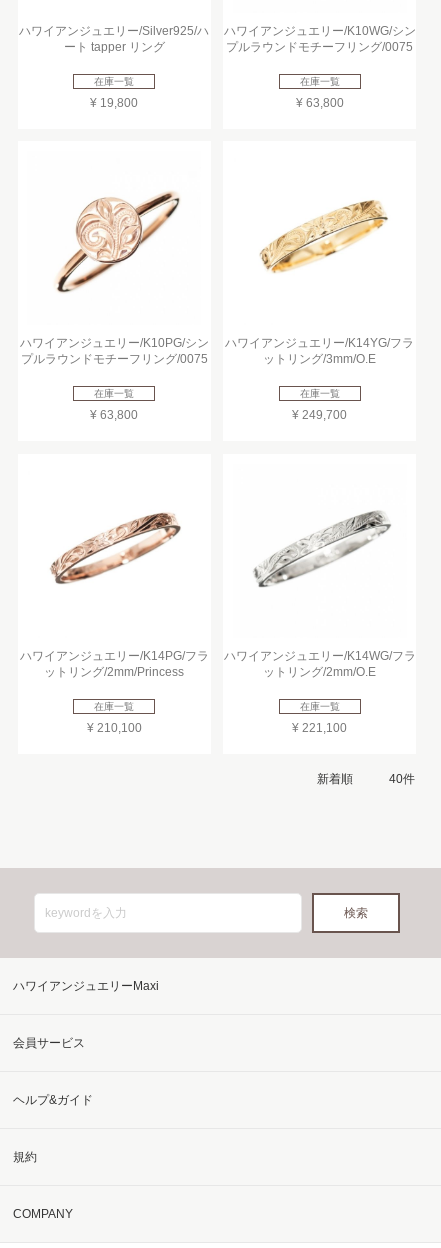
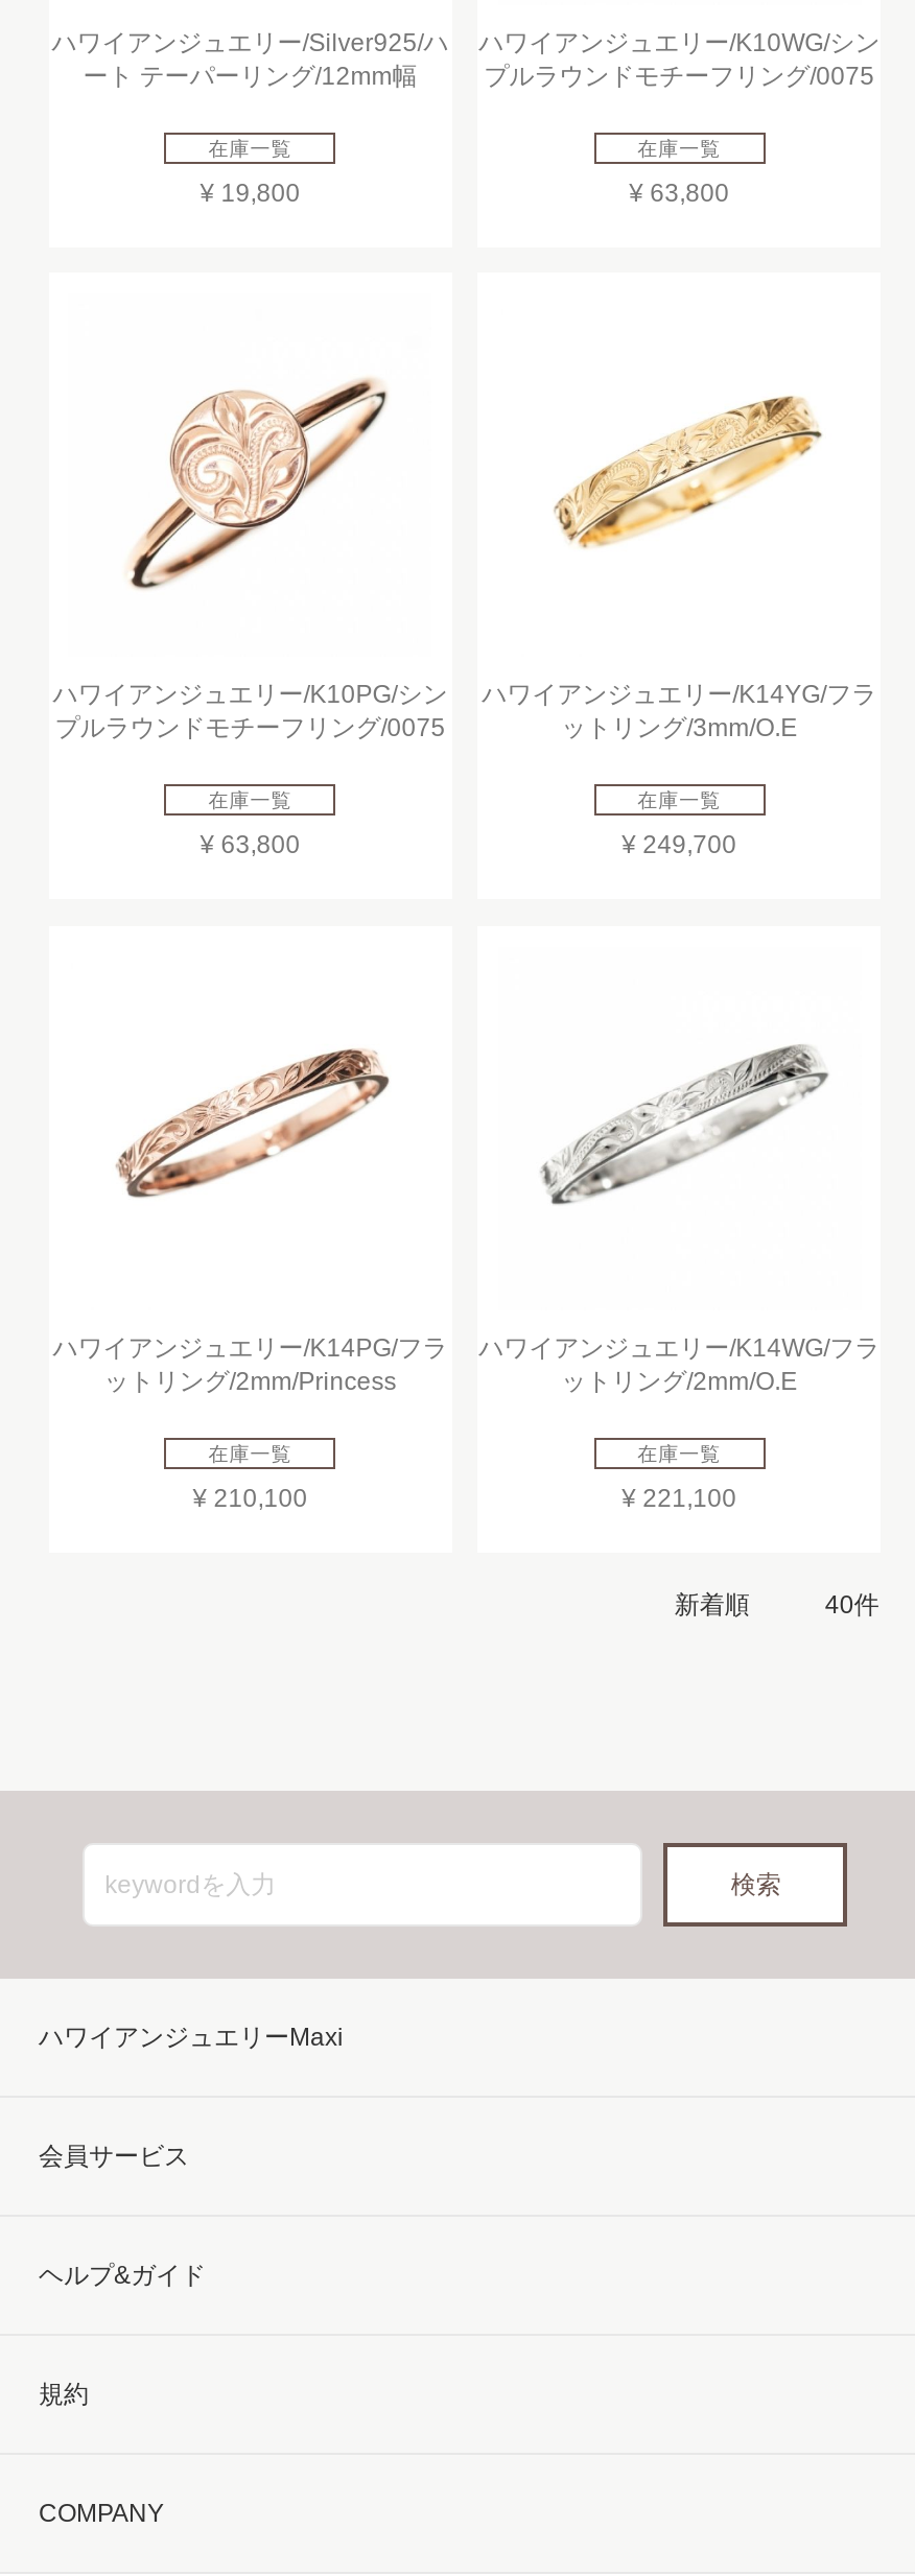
[64,40,165,54] ート tapper リング -> [83,62,417,91] ート テーパーリング/12mm幅

